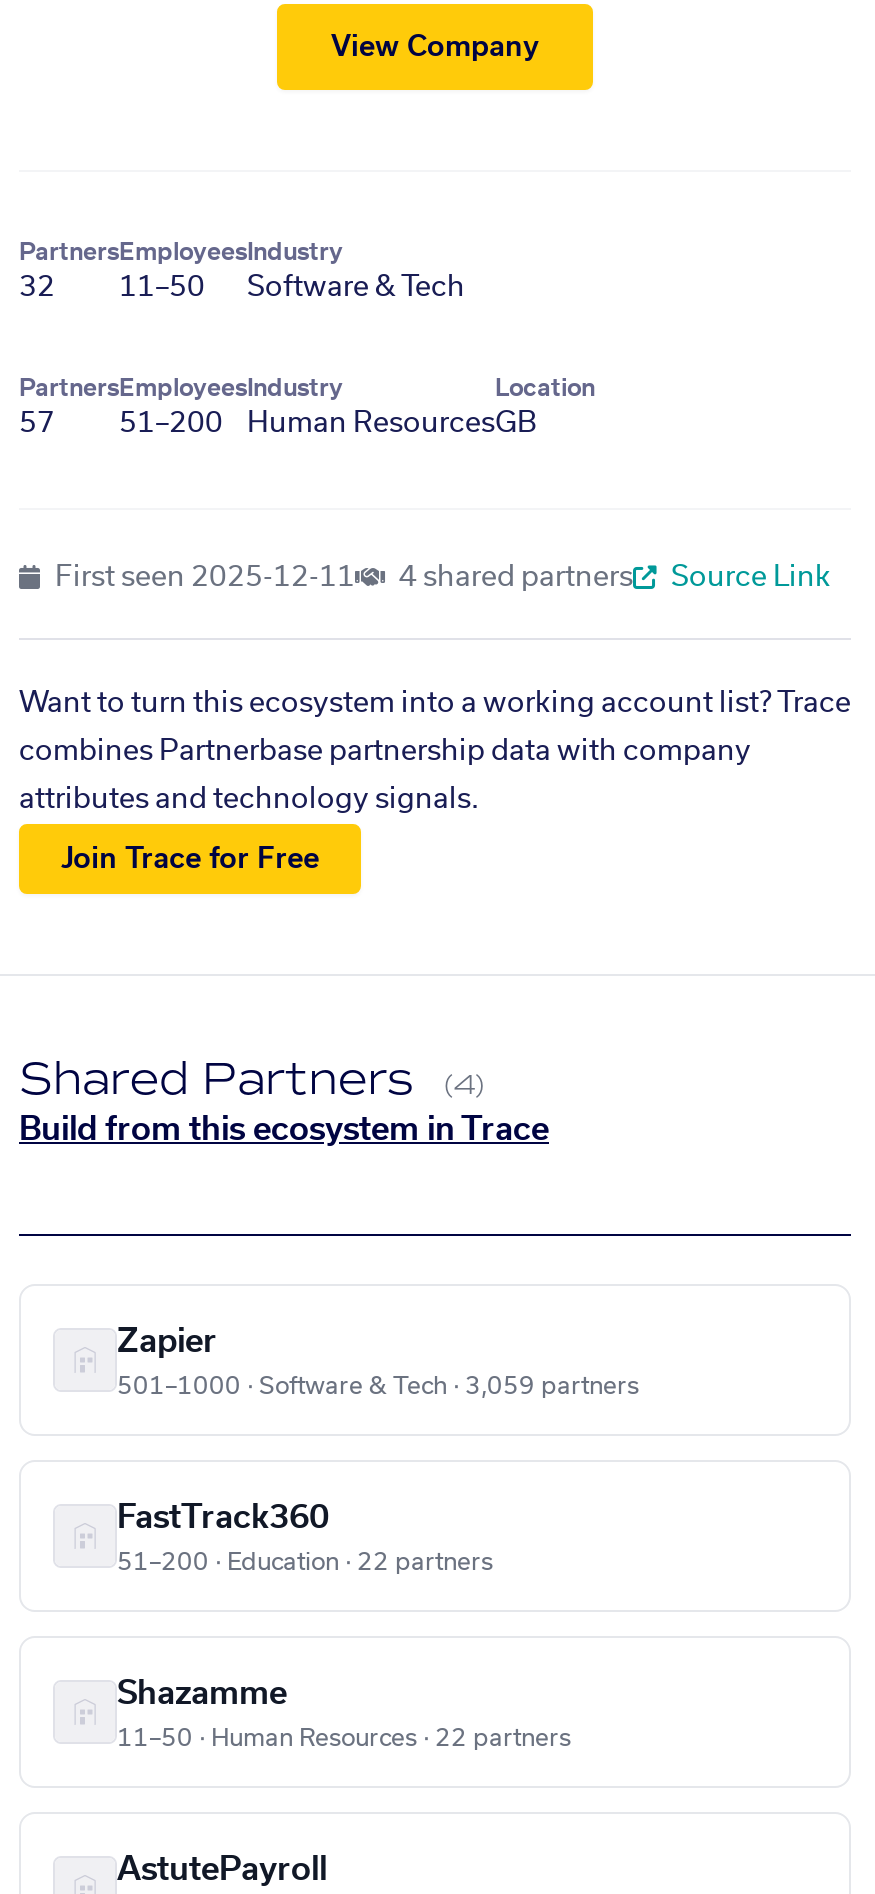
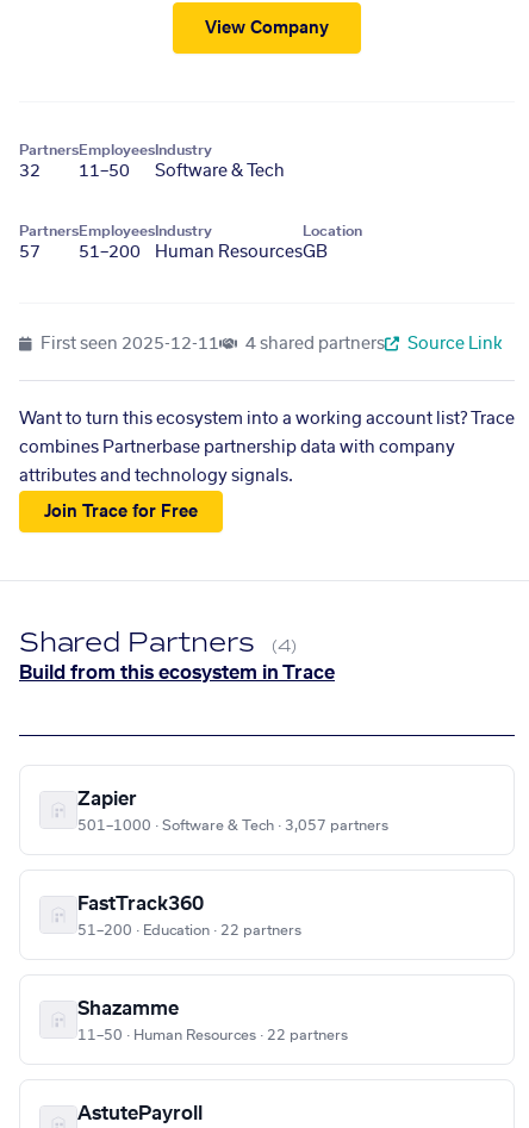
[117,1374,639,1398] 501–1000 · Software & Tech · 3,059 partners -> [77,819,388,833] 501–1000 · Software & Tech · 3,057 partners

